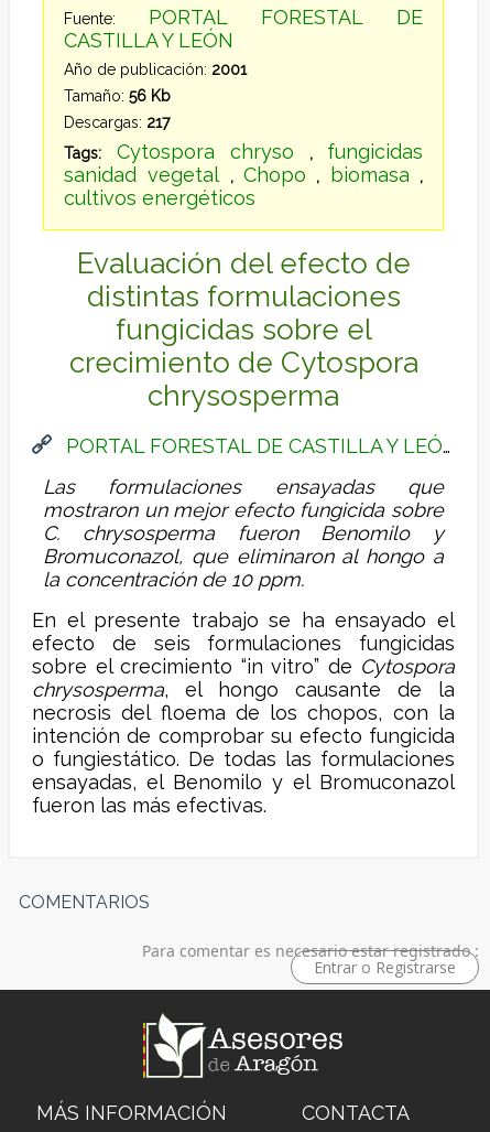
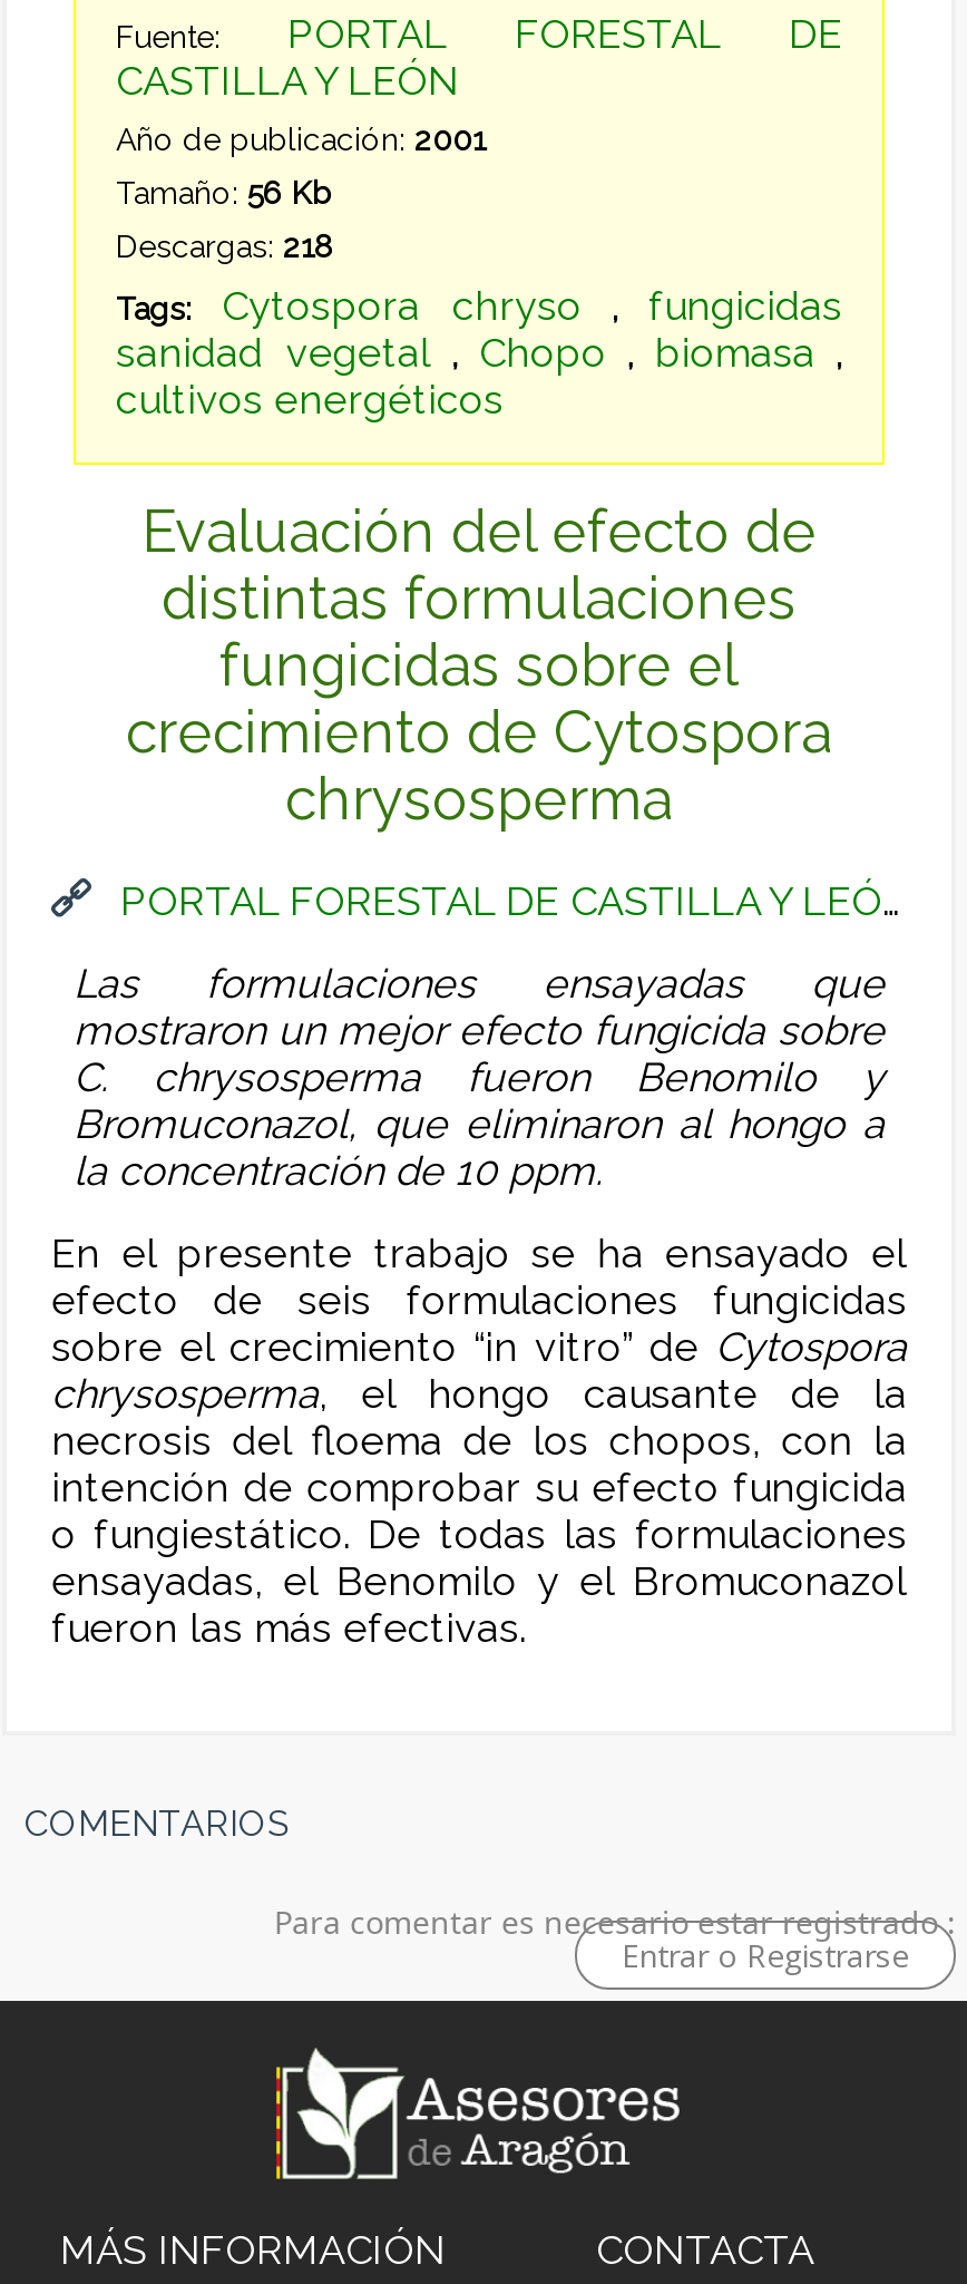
[64,114,170,131] Descargas: 217 -> [116,229,334,264] Descargas: 218

